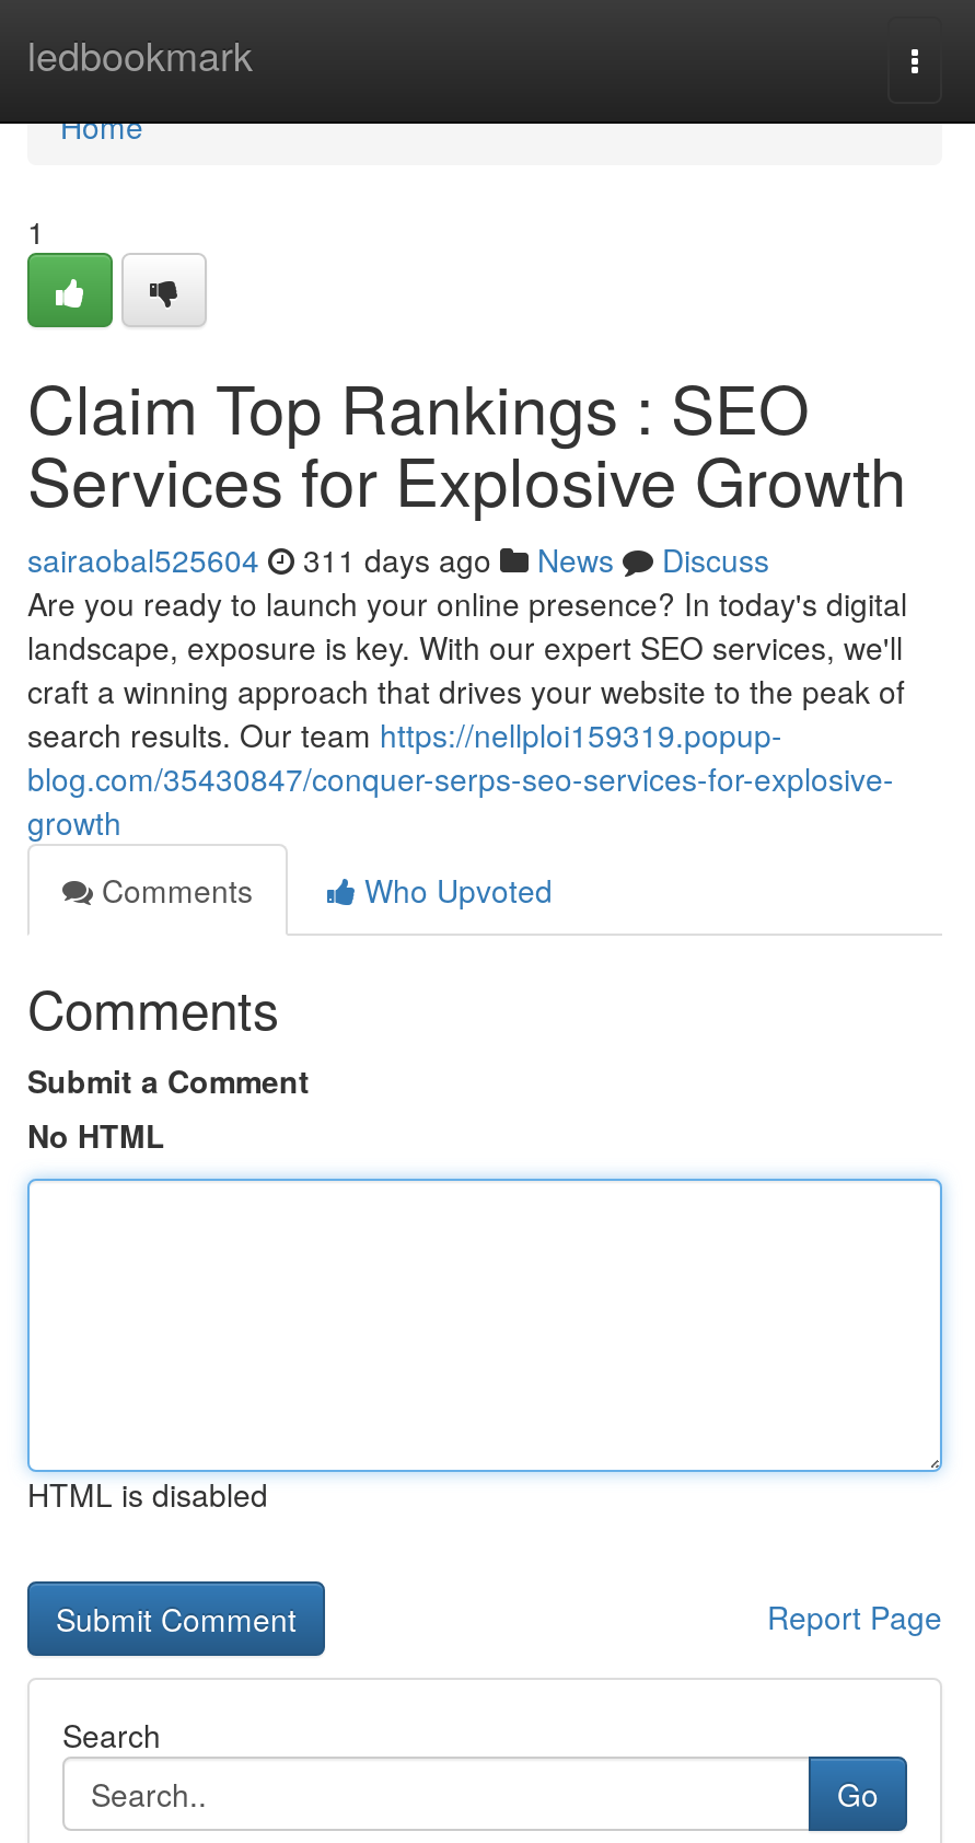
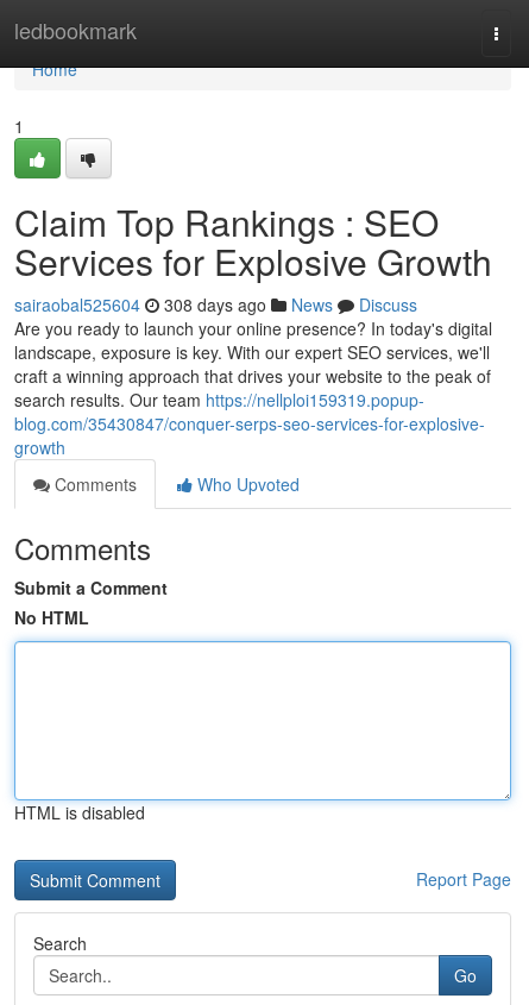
[27,537,769,581] sairaobal525604 311 days ago News Discuss -> [14,293,417,316] sairaobal525604 308 days ago News Discuss

